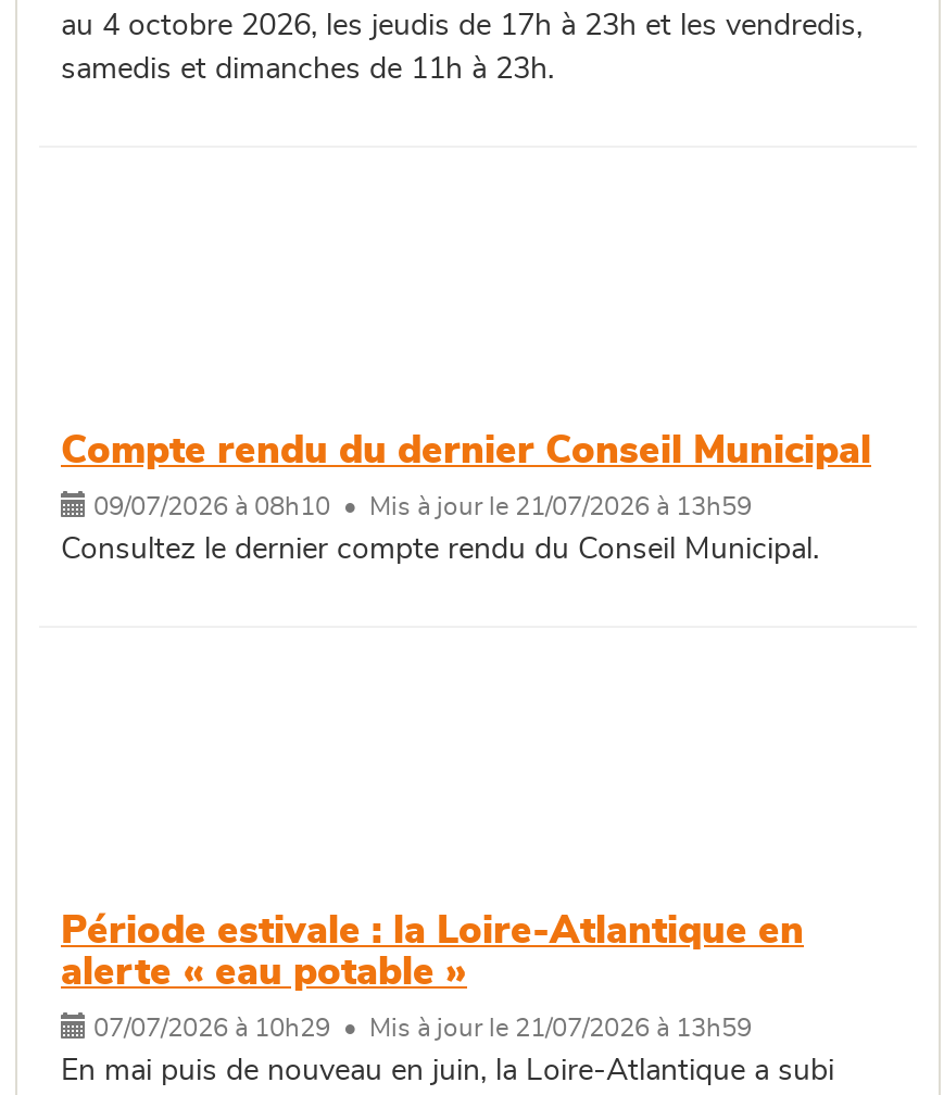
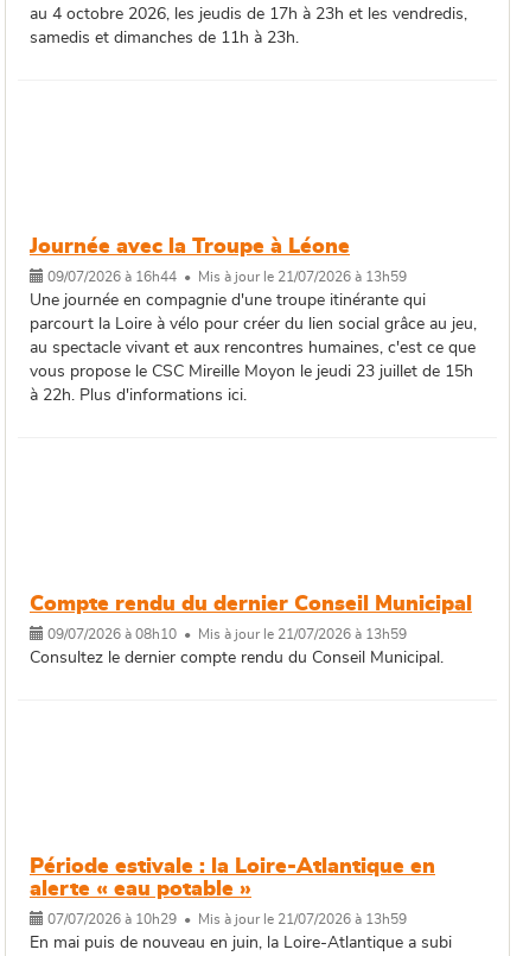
none -> [30,236,477,404] Journée avec la Troupe à Léone | 09/07/2026 à 16h44 • Mis à jour le 21/07/2026 à 13h59 | Une journée en compagnie d'une troupe itinérante qui | parcourt la Loire à vélo pour créer du lien social grâce au jeu, | au spectacle vivant et aux rencontres humaines, c'est ce que | vous propose le CSC Mireille Moyon le jeudi 23 juillet de 15h | à 22h. Plus d'informations ici.

